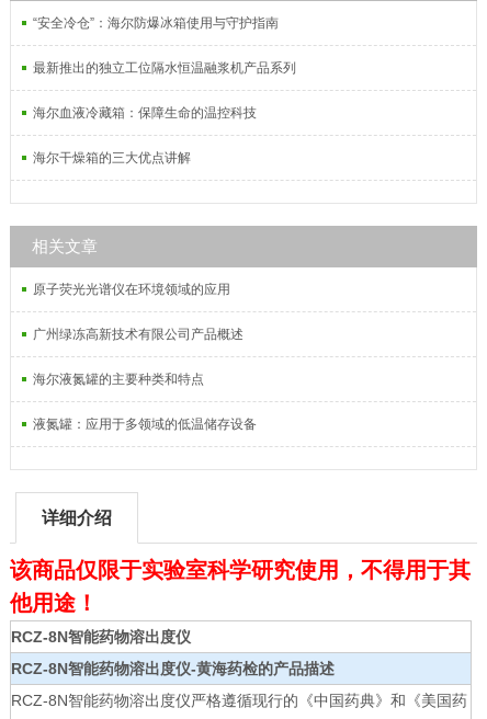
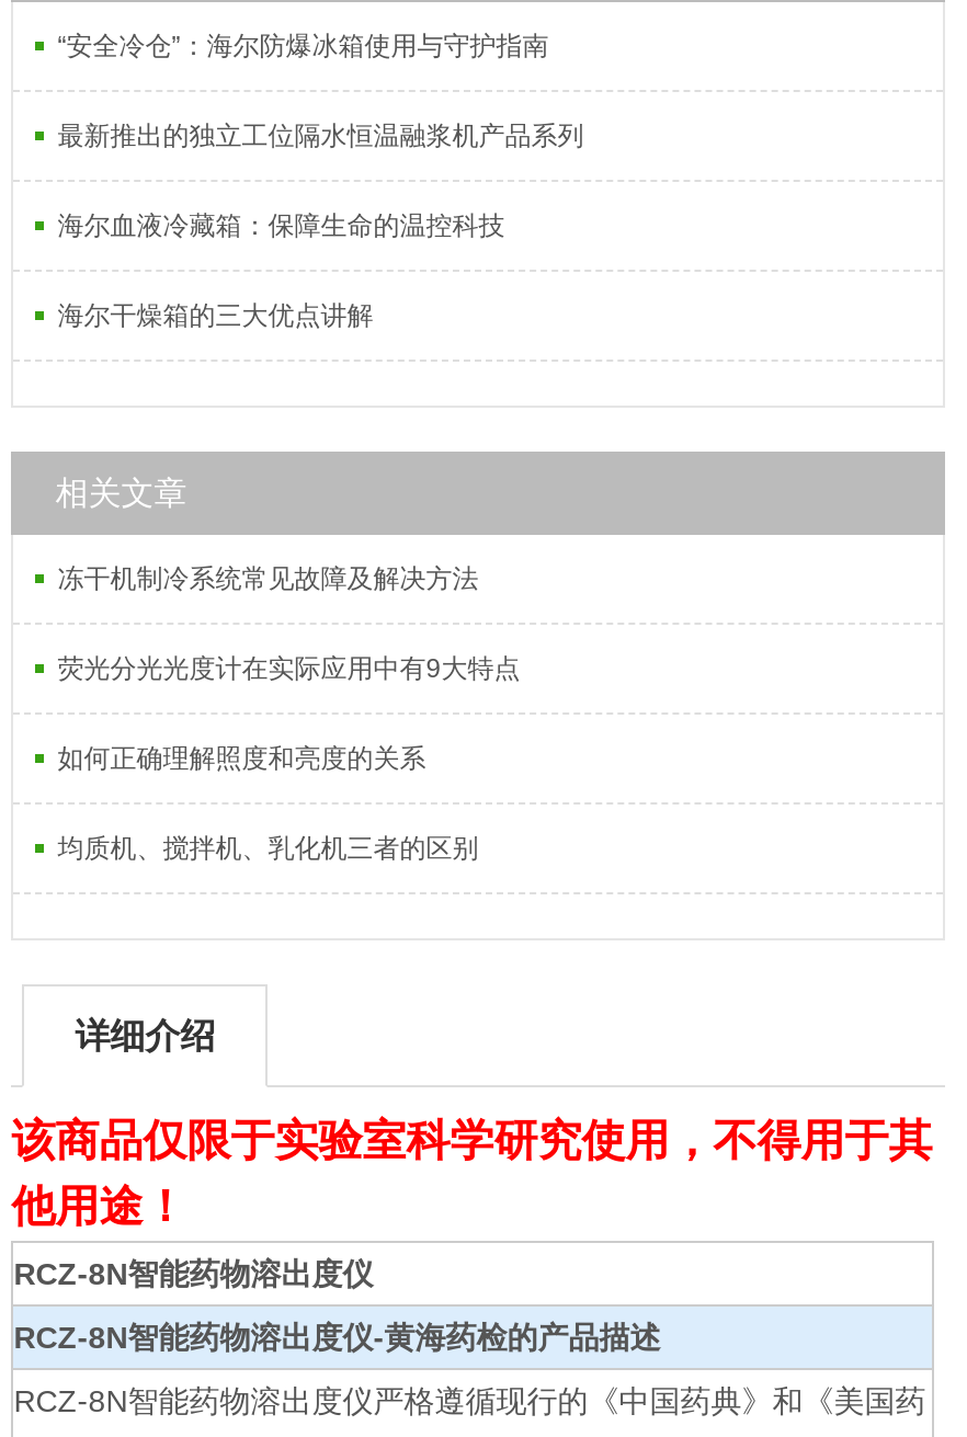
[33,282,231,297] 原子荧光光谱仪在环境领域的应用 -> [57,563,478,594] 冻干机制冷系统常见故障及解决方法
[33,327,244,342] 广州绿冻高新技术有限公司产品概述 -> [57,653,520,684] 荧光分光光度计在实际应用中有9大特点
[33,372,204,387] 海尔液氮罐的主要种类和特点 -> [57,743,426,774] 如何正确理解照度和亮度的关系
[33,416,257,432] 液氮罐：应用于多领域的低温储存设备 -> [57,833,478,864] 均质机、搅拌机、乳化机三者的区别

